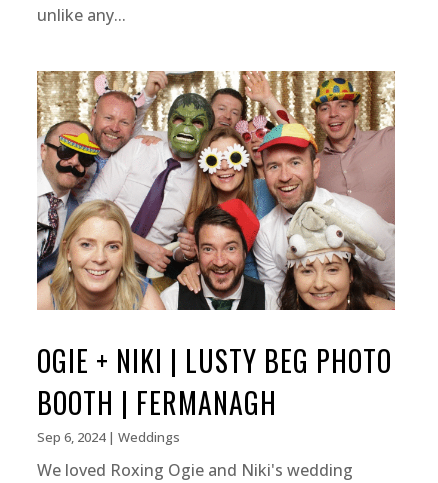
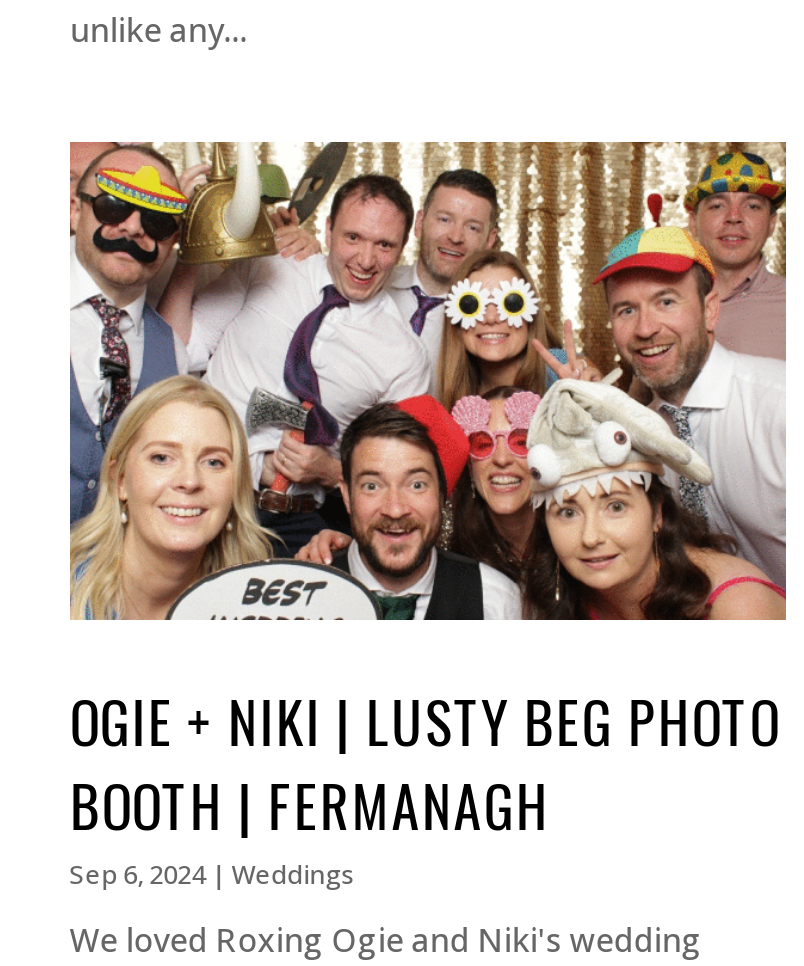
[36,70,396,311] [image] -> [68,140,788,622] [image]

